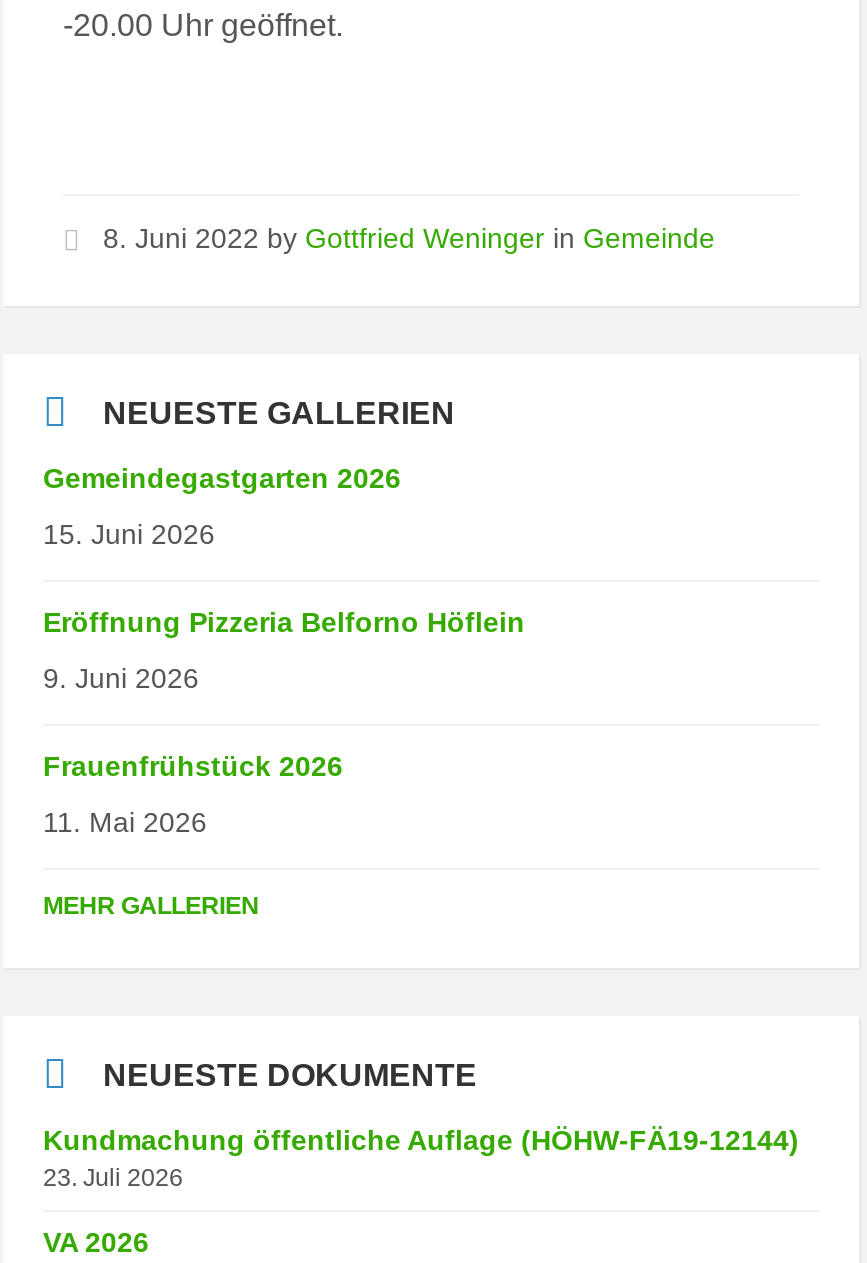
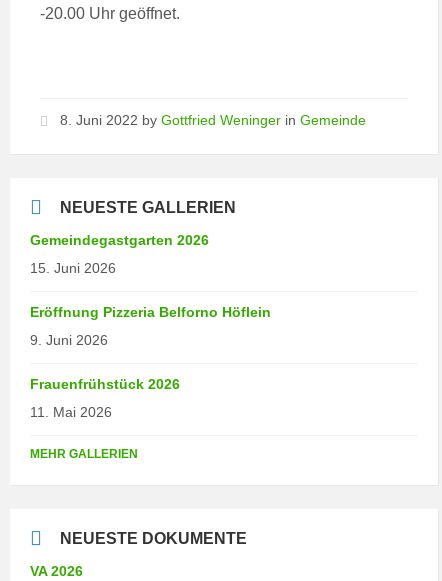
[43,1124,799,1192] Kundmachung öffentliche Auflage (HÖHW-FÄ19-12144) | 23. Juli 2026 -> none

